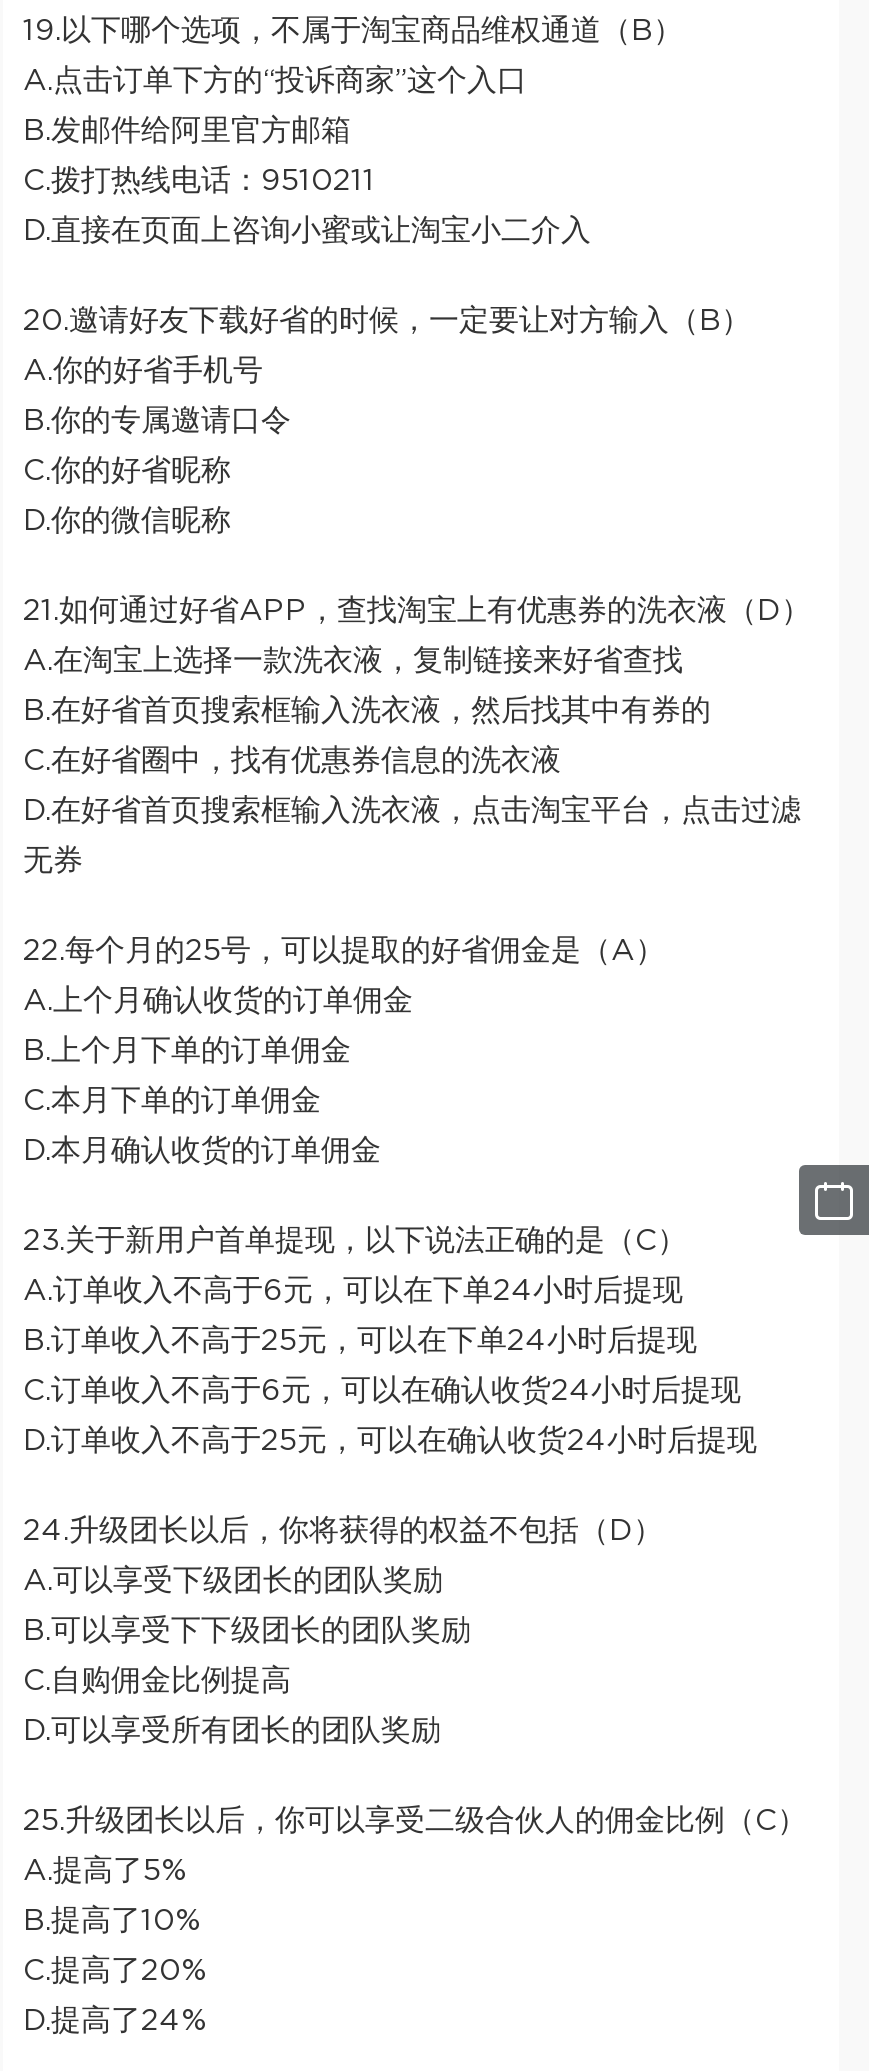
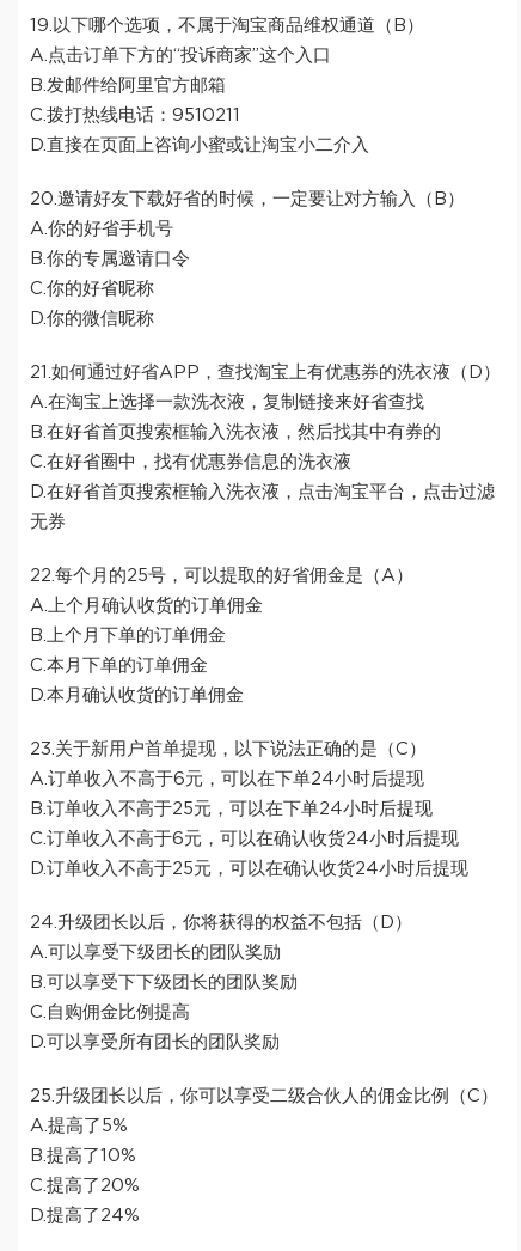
[797,1162,863,1238] [image] -> none

